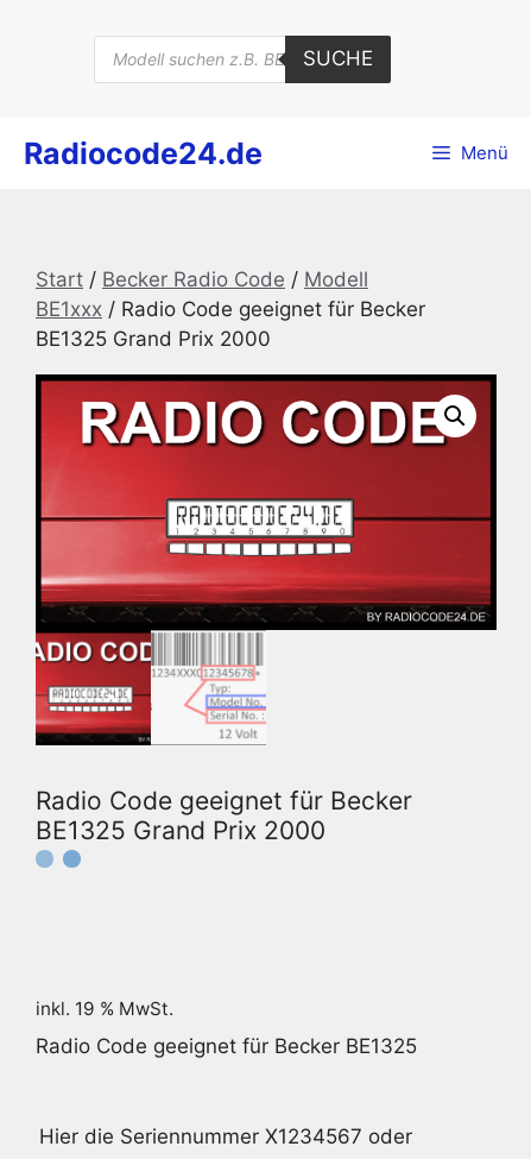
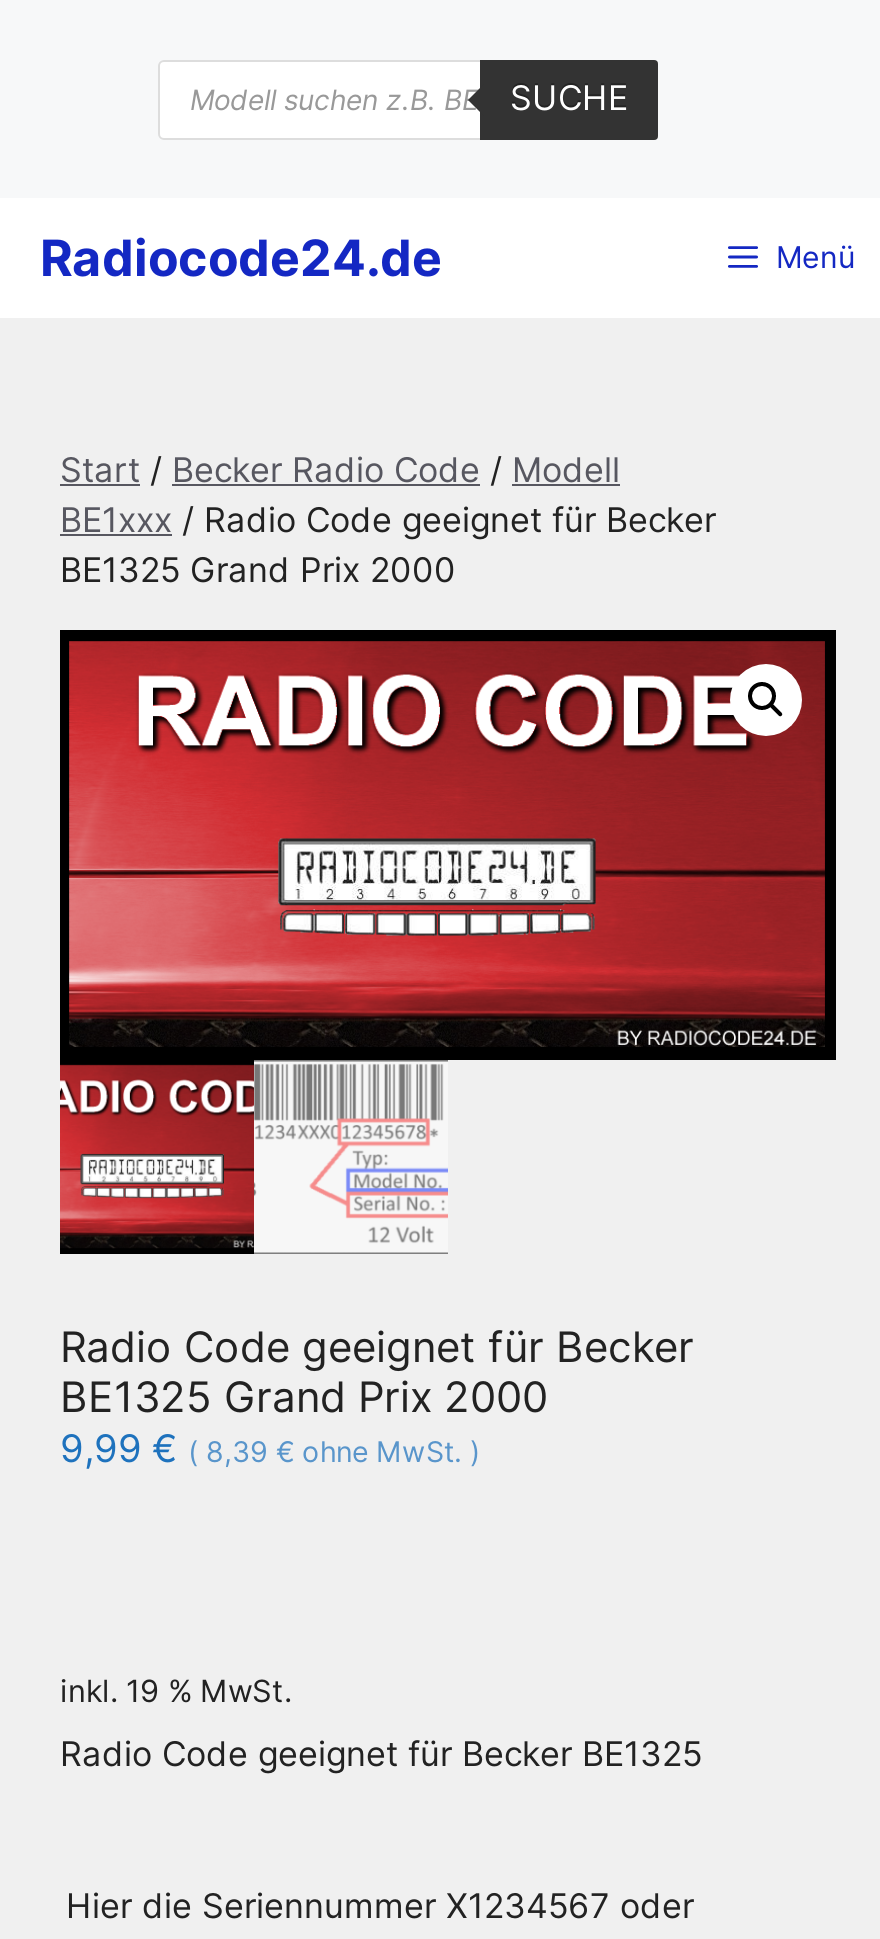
none -> [60,1425,480,1471] 9,99 € (8,39 €ohne MwSt. )

